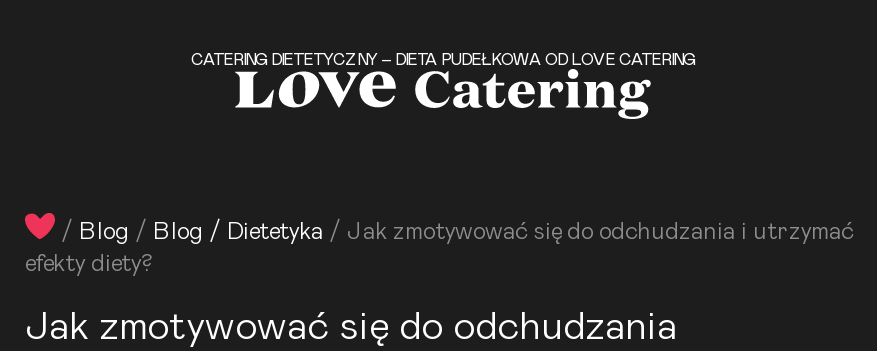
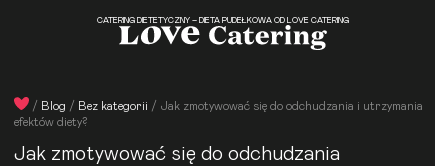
[25,219,853,275] / Blog / Blog / Dietetyka / Jak zmotywować się do odchudzania i utrzymać | efekty diety? -> [14,100,423,128] / Blog / Bez kategorii / Jak zmotywować się do odchudzania i utrzymania | efektów diety?

